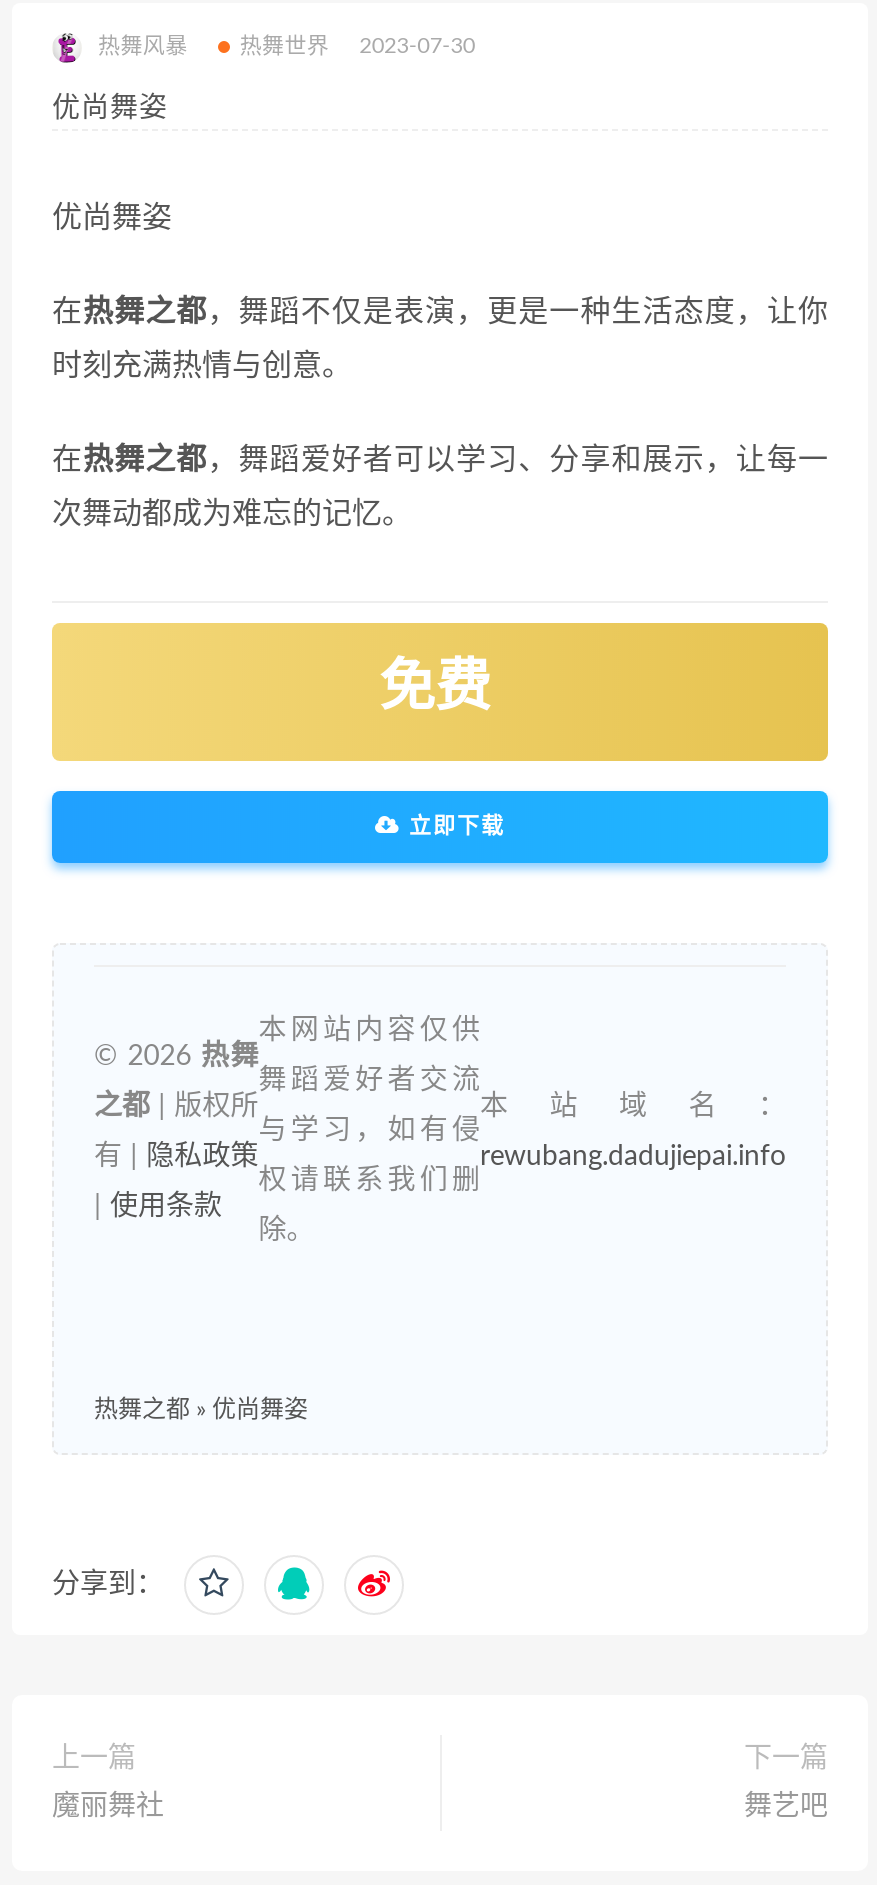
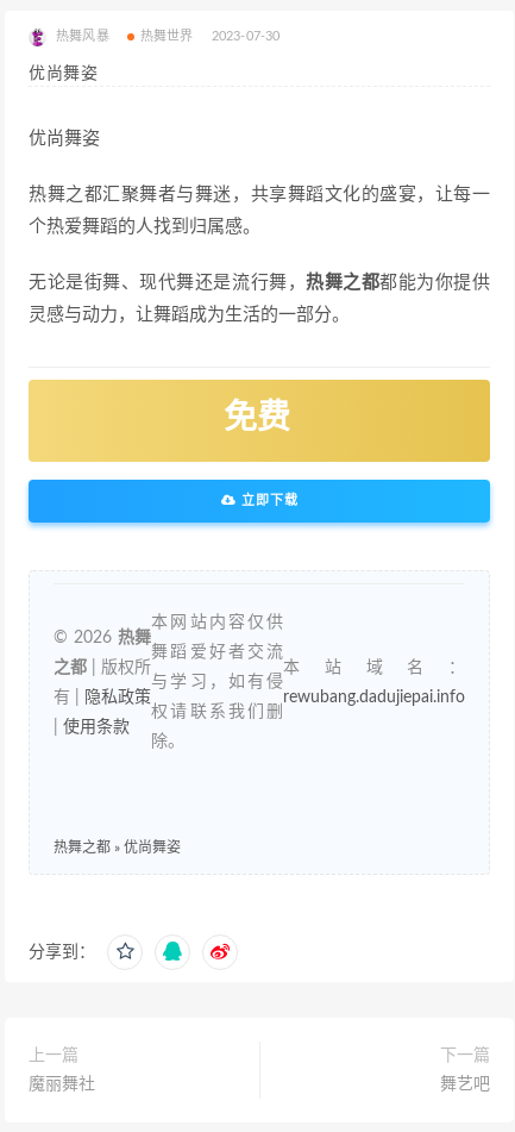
[52,297,828,327] 在热舞之都，舞蹈不仅是表演，更是一种生活态度，让你 -> [29,186,490,204] 热舞之都汇聚舞者与舞迷，共享舞蹈文化的盛宴，让每一
[52,351,352,381] 时刻充满热情与创意。 -> [29,218,260,236] 个热爱舞蹈的人找到归属感。
[52,445,828,475] 在热舞之都，舞蹈爱好者可以学习、分享和展示，让每一 -> [29,274,490,292] 无论是街舞、现代舞还是流行舞，热舞之都都能为你提供
[52,499,412,529] 次舞动都成为难忘的记忆。 -> [29,306,350,324] 灵感与动力，让舞蹈成为生活的一部分。

